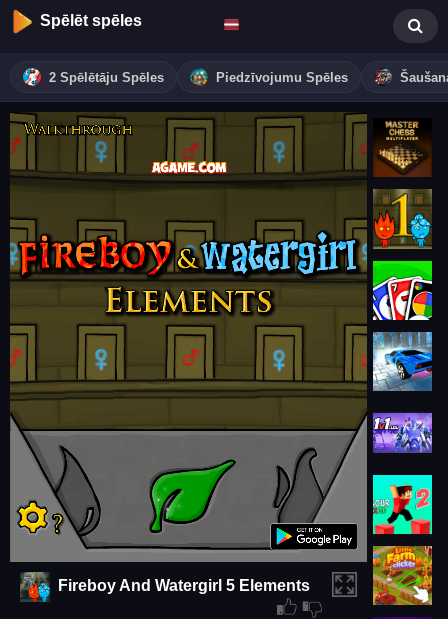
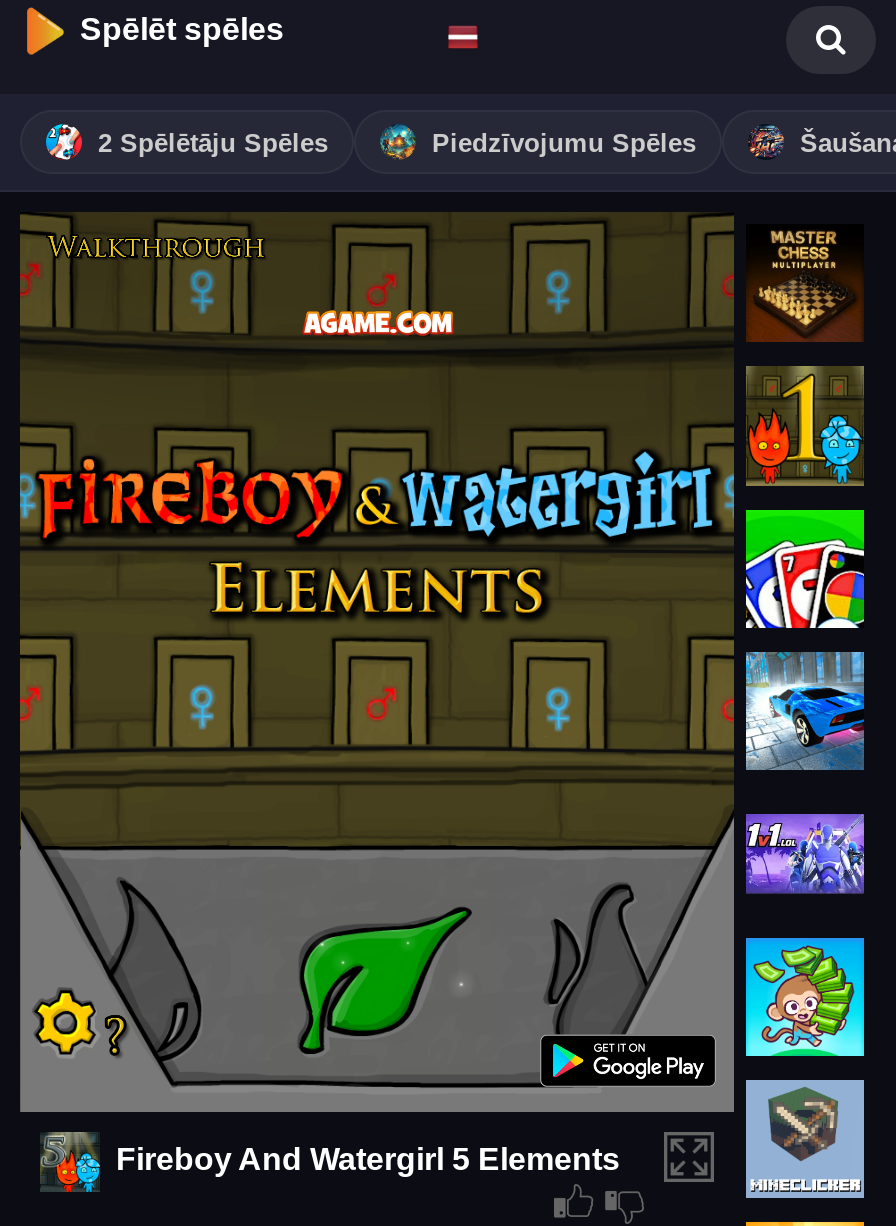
[372,474,432,535] [image] -> [744,936,864,1058] [image]
[372,545,433,606] [image] -> [744,1078,866,1200] [image]

